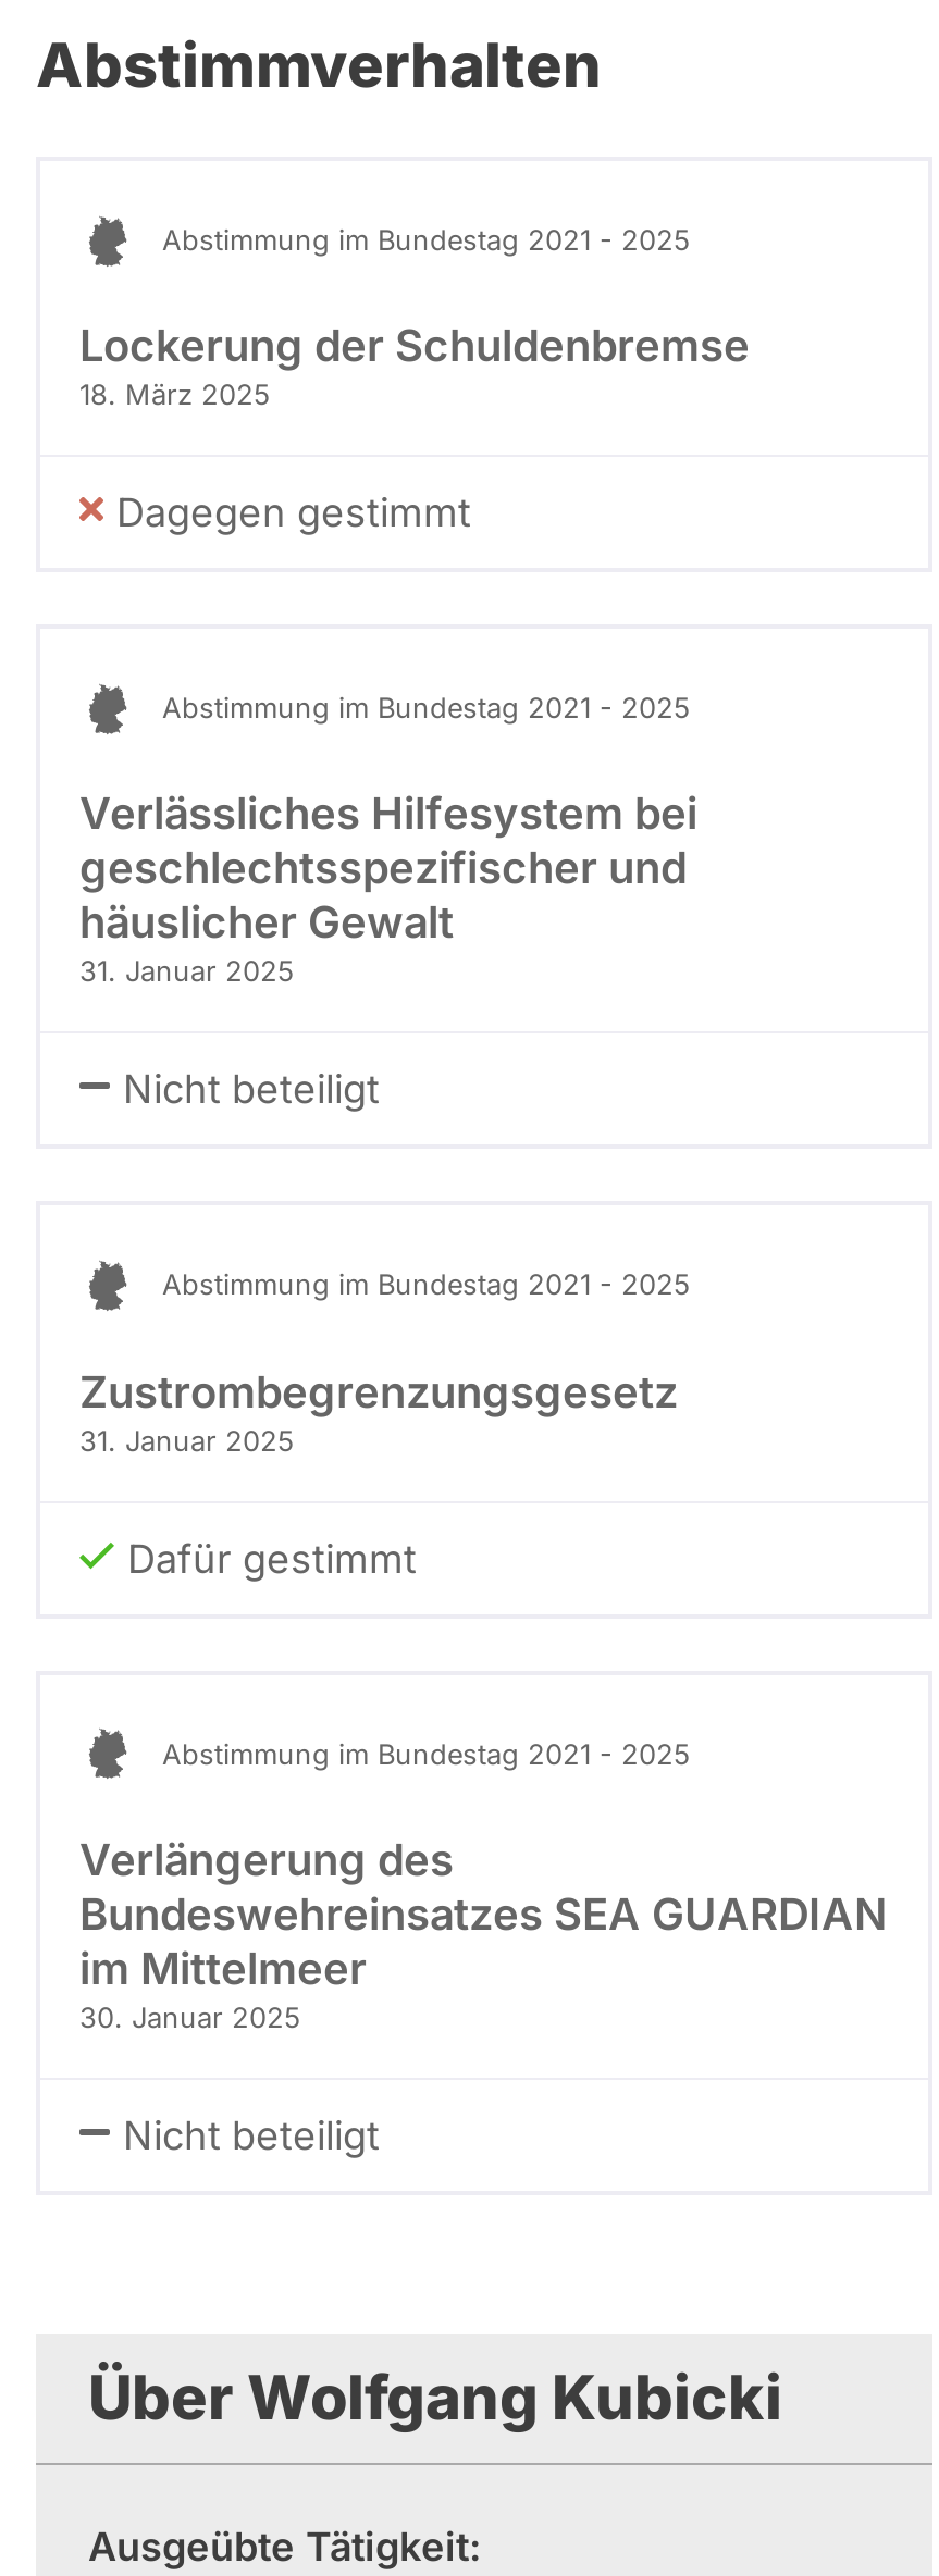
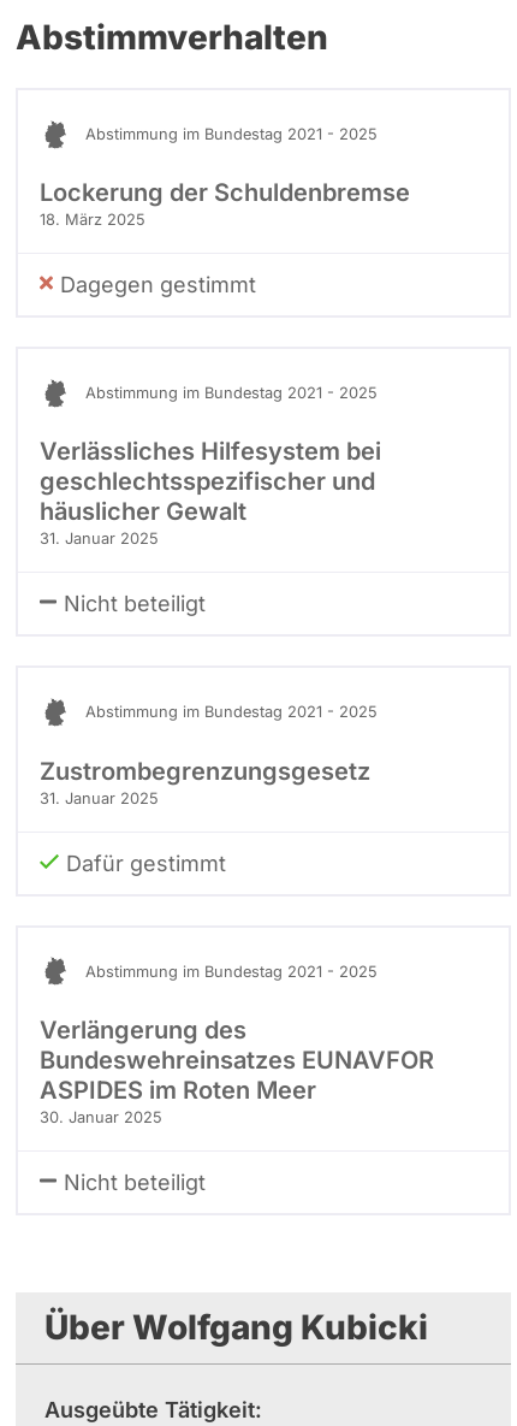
[79,1888,887,1994] Bundeswehreinsatzes SEA GUARDIAN | im Mittelmeer -> [40,1045,434,1104] Bundeswehreinsatzes EUNAVFOR | ASPIDES im Roten Meer

